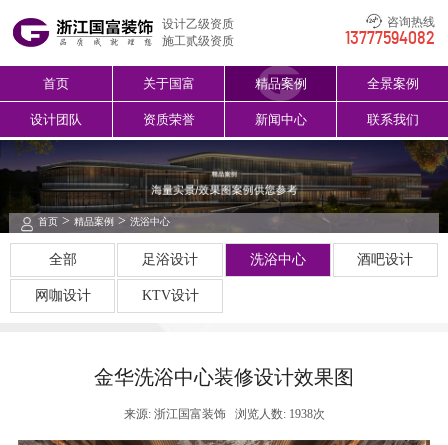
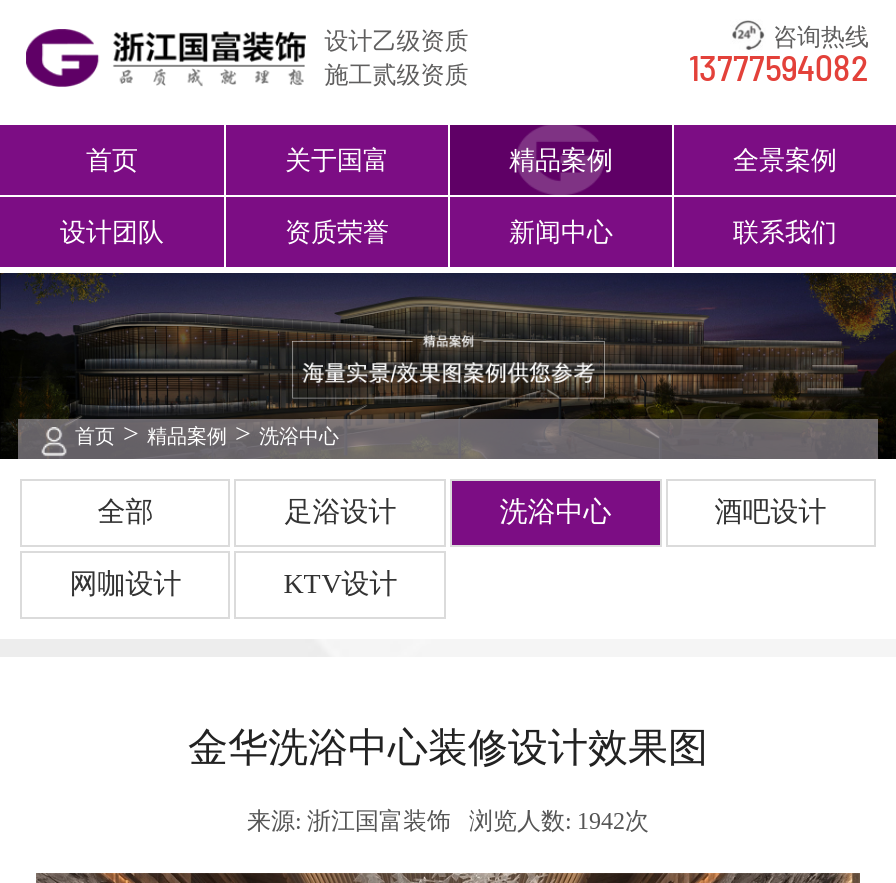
[123,407,324,421] 来源: 浙江国富装饰 浏览人数: 1938次 -> [247,807,649,835] 来源: 浙江国富装饰 浏览人数: 1942次

